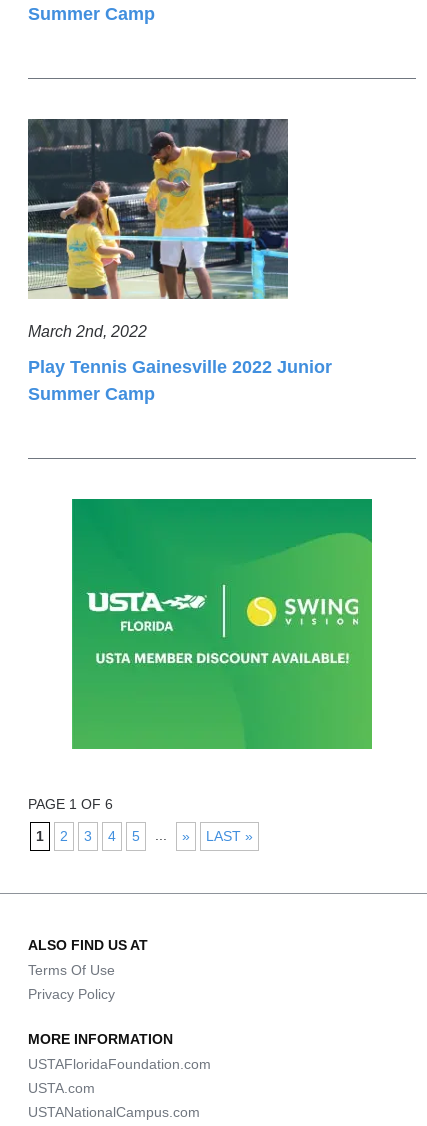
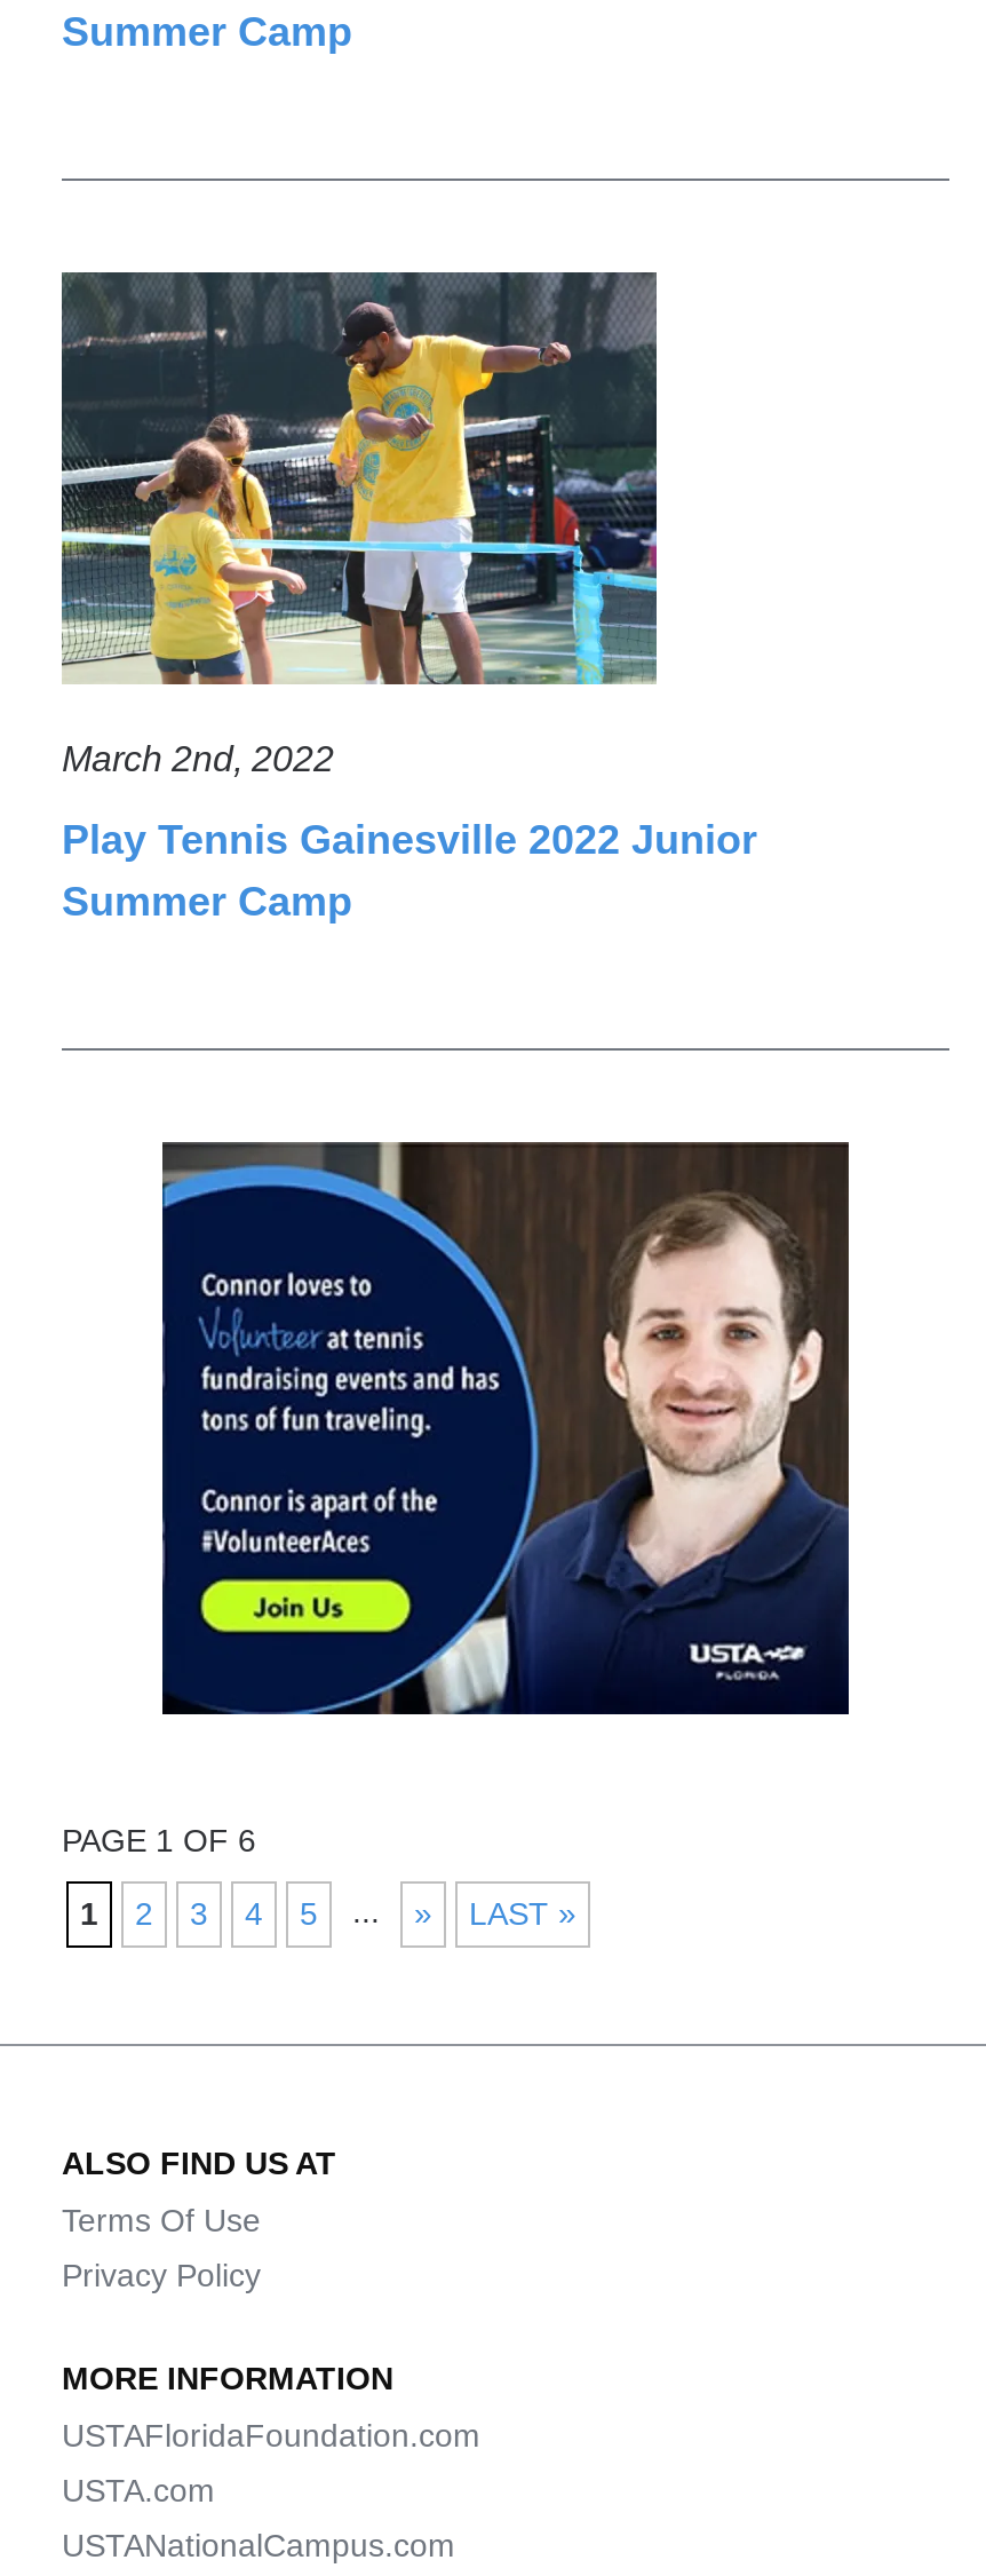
[71,498,373,750] [image] -> [160,1140,851,1717] [image]

